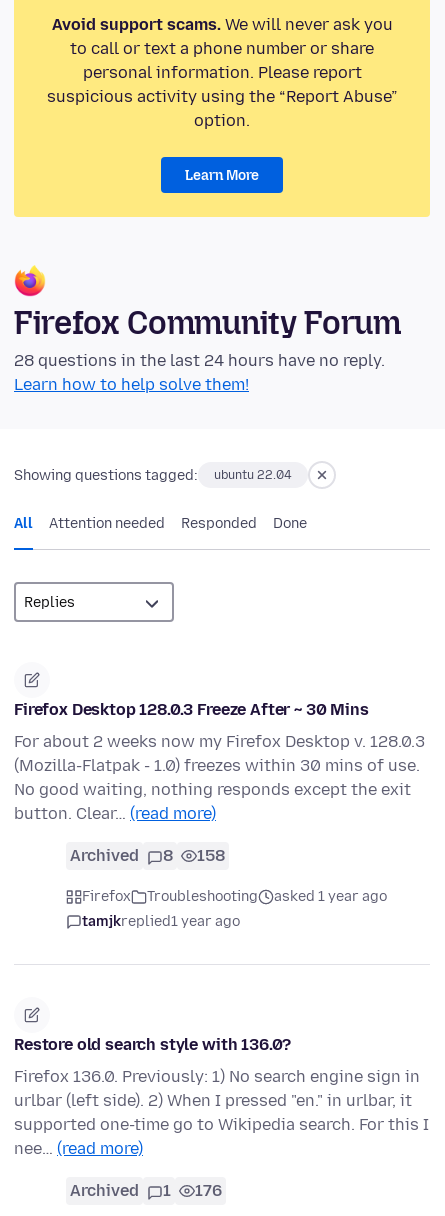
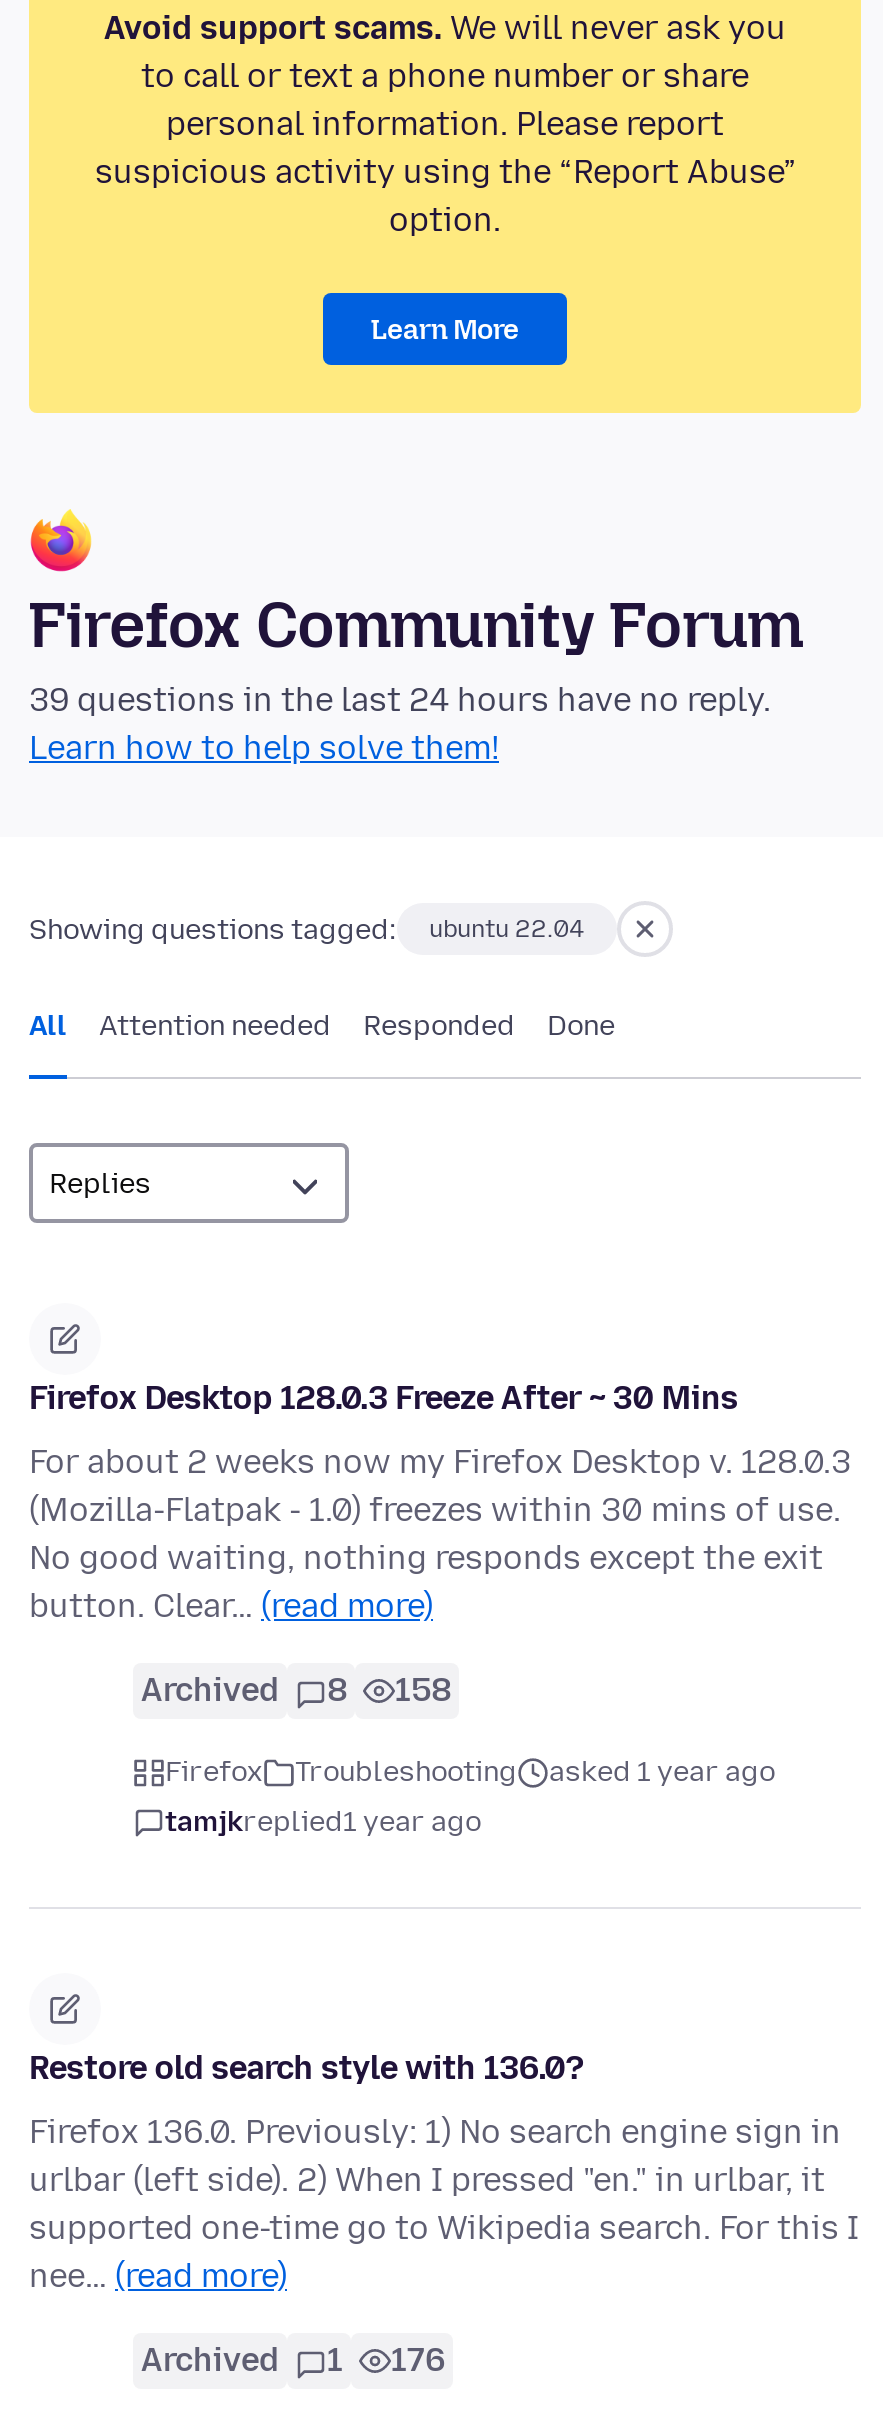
[14,351,385,370] 28 questions in the last 24 hours have no reply. -> [29,682,771,720] 39 questions in the last 24 hours have no reply.

